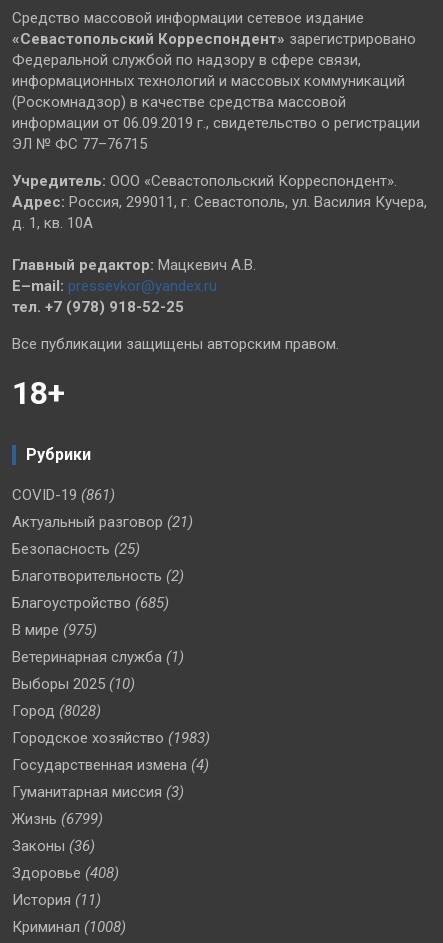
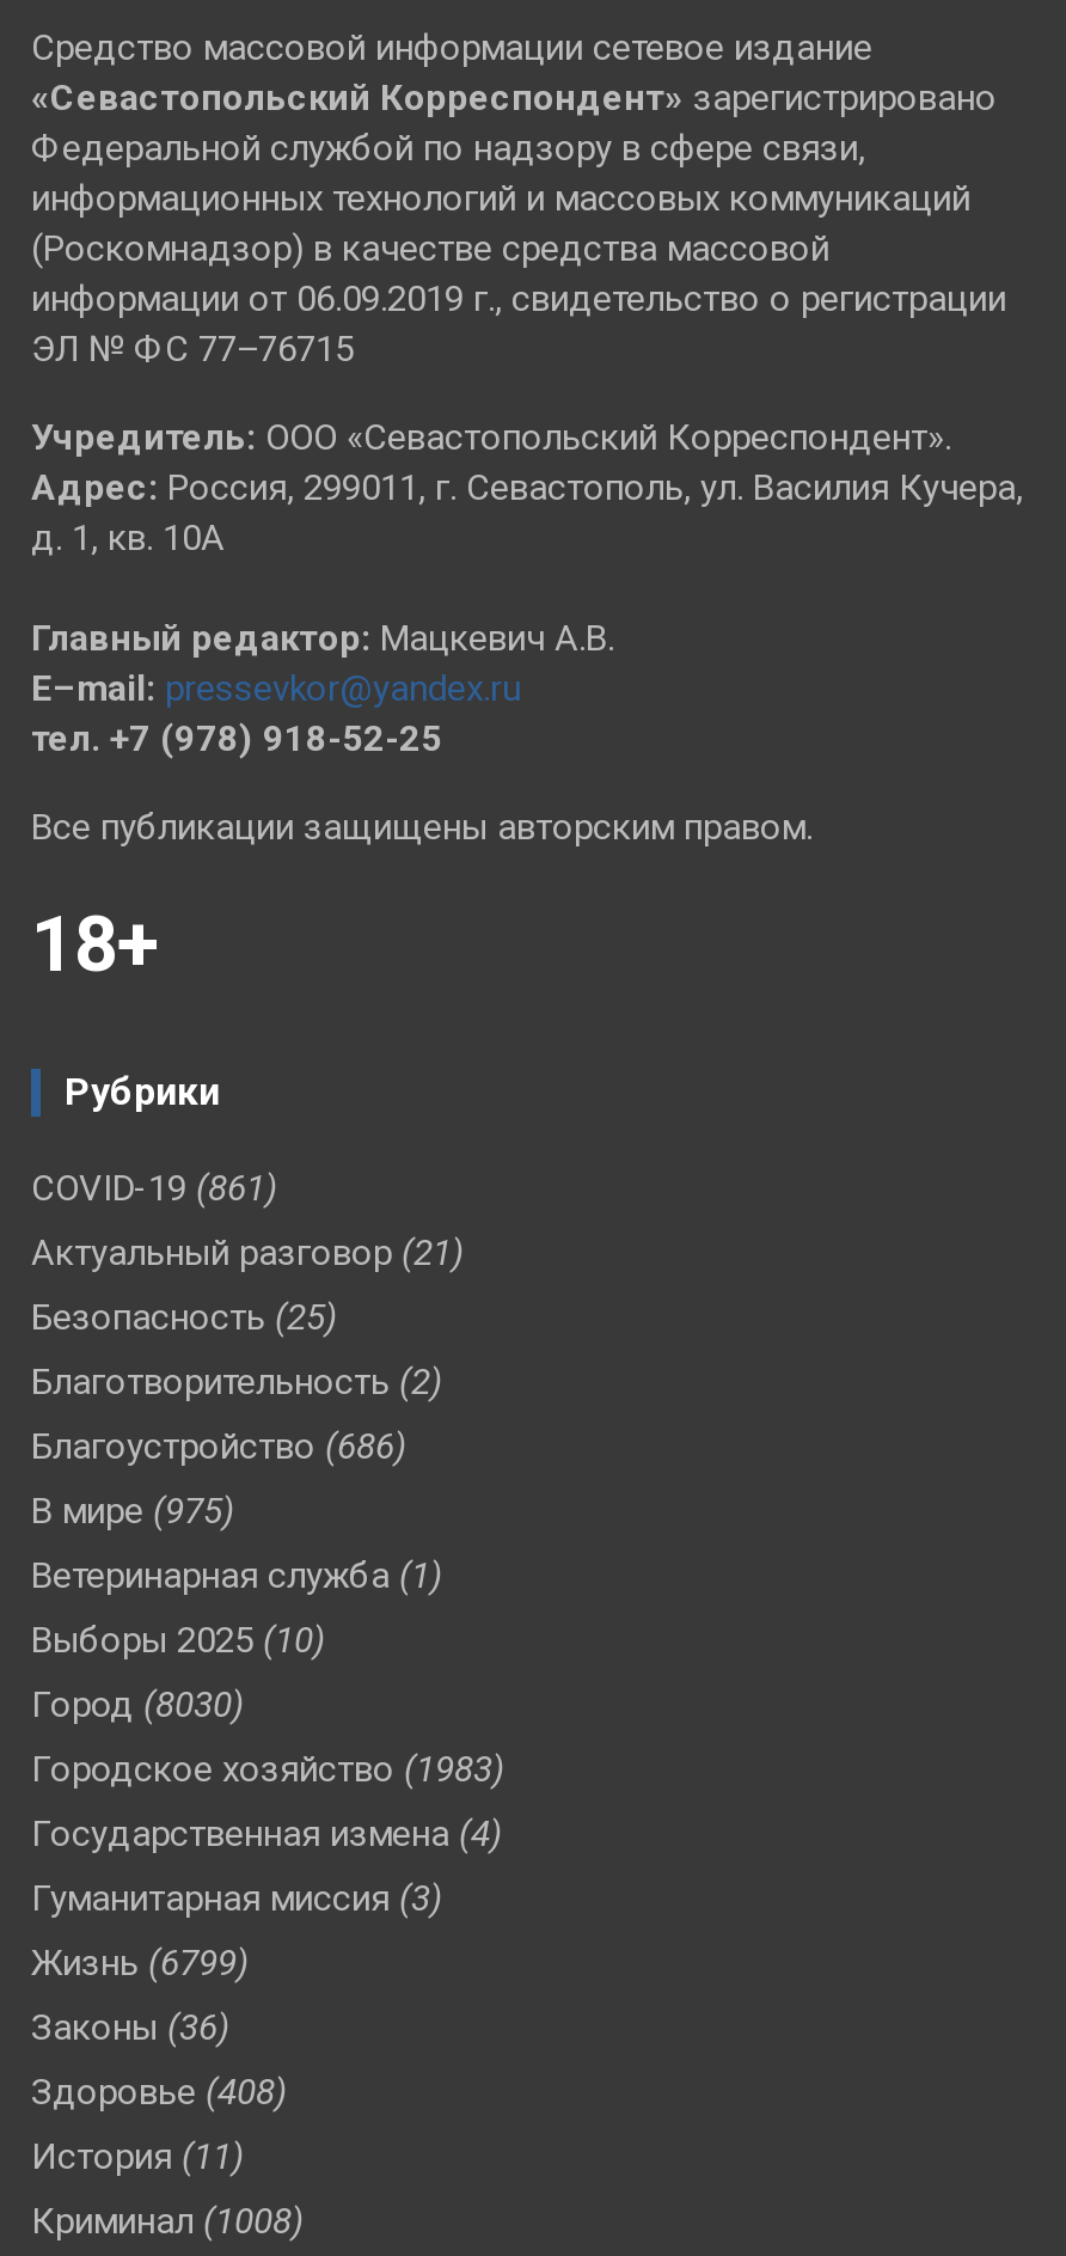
[12,594,169,612] Благоустройство (685) -> [31,1426,406,1469] Благоустройство (686)
[12,702,101,720] Город (8028) -> [31,1684,244,1727] Город (8030)

